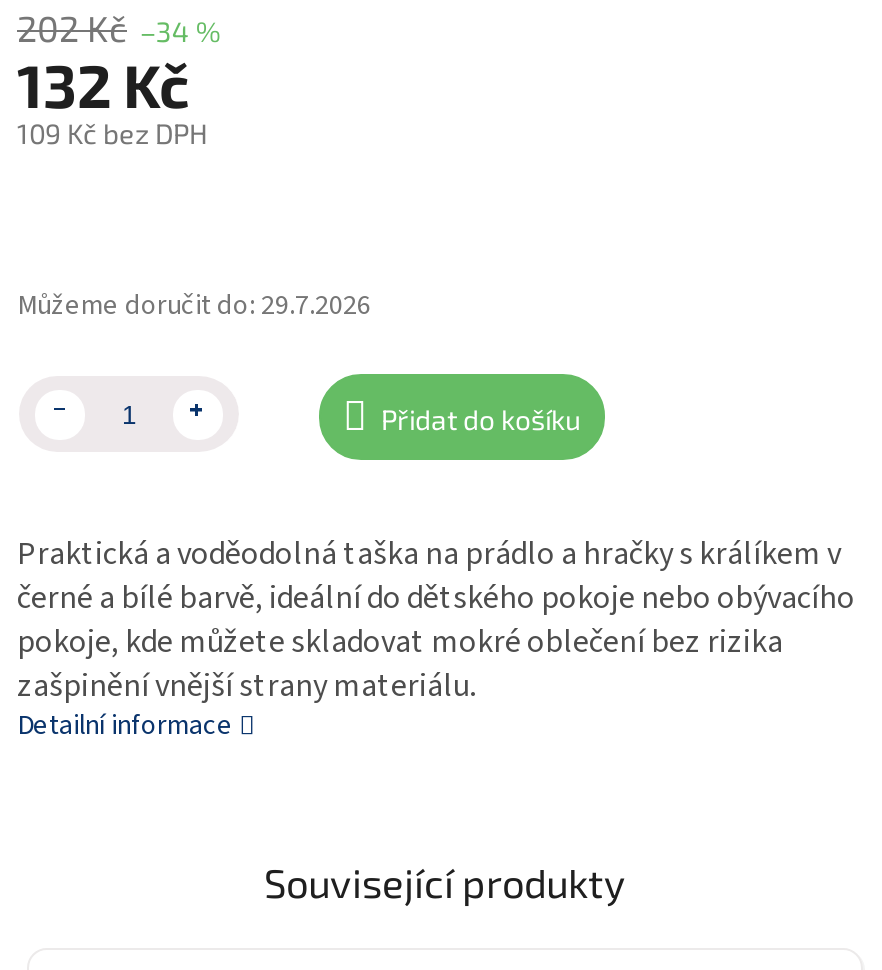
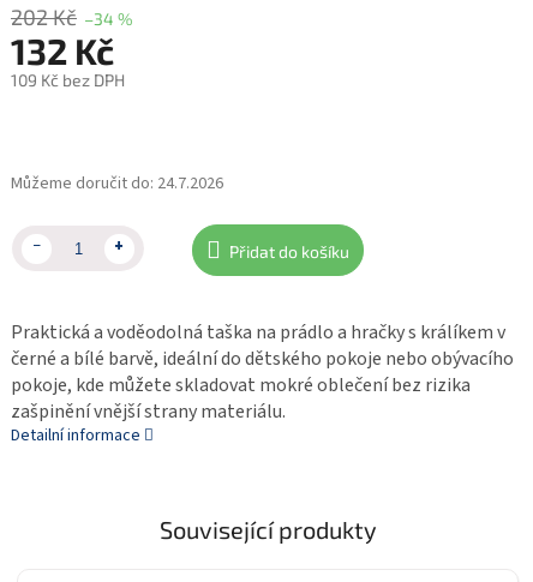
[17,286,371,326] Můžeme doručit do: 29.7.2026 -> [11,172,223,196] Můžeme doručit do: 24.7.2026

